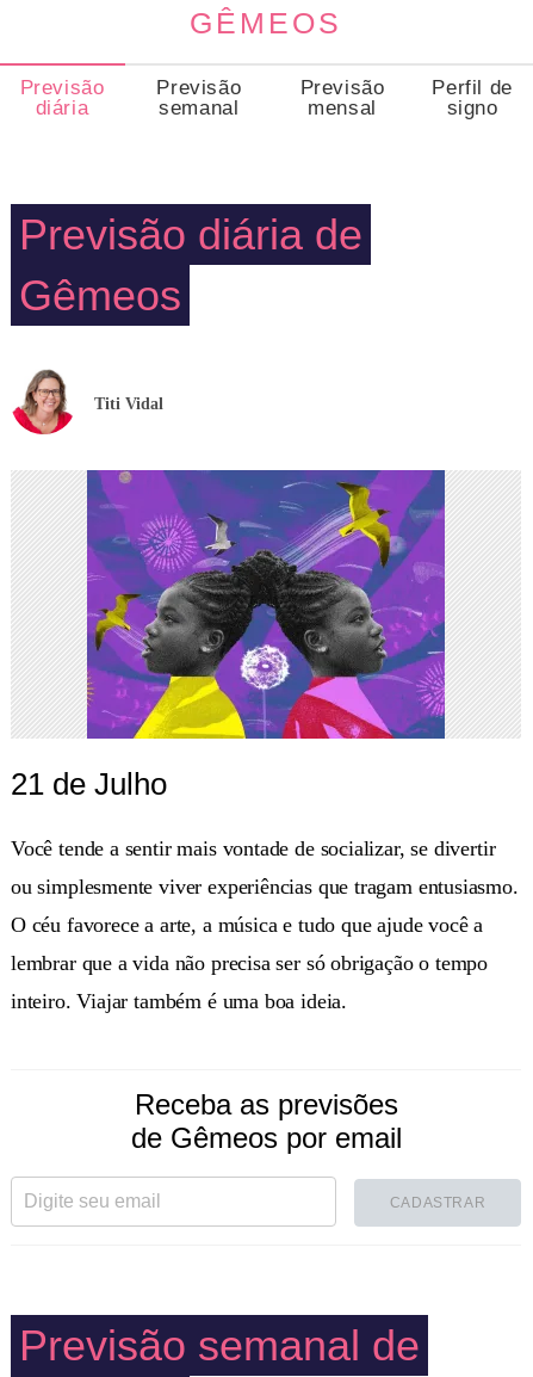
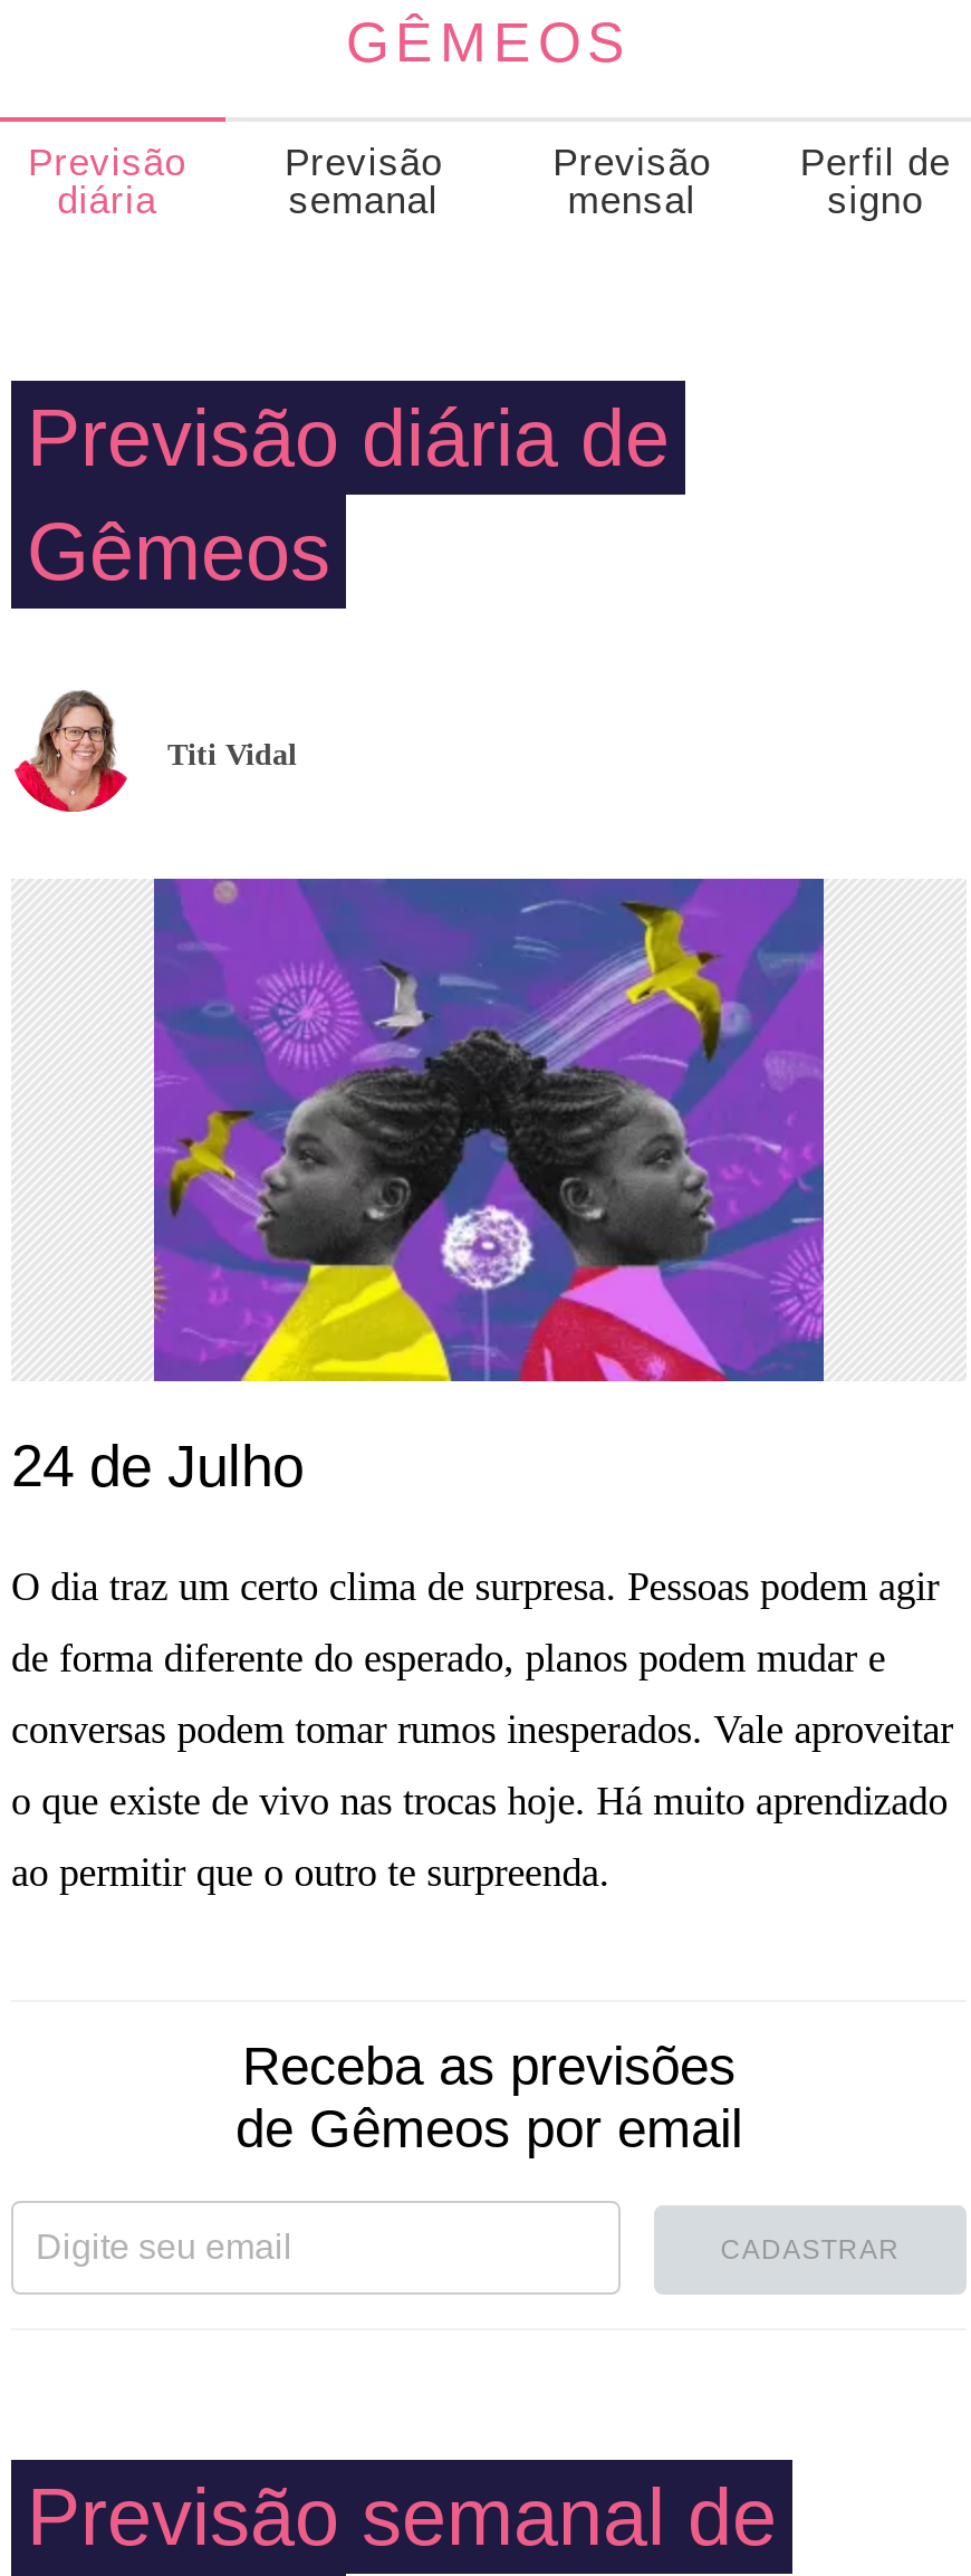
[11,766,167,802] 21 de Julho -> [11,1433,304,1500] 24 de Julho
[11,836,495,860] Você tende a sentir mais vontade de socializar, se divertir -> [11,1564,939,1609] O dia traz um certo clima de surpresa. Pessoas podem agir
[11,875,518,899] ou simplesmente viver experiências que tragam entusiasmo. -> [11,1636,885,1680] de forma diferente do esperado, planos podem mudar e
[11,913,483,937] O céu favorece a arte, a música e tudo que ajude você a -> [11,1707,953,1752] conversas podem tomar rumos inesperados. Vale aproveitar
[11,951,488,975] lembrar que a vida não precisa ser só obrigação o tempo -> [11,1779,948,1823] o que existe de vivo nas trocas hoje. Há muito aprendizado
[11,989,347,1013] inteiro. Viajar também é uma boa ideia. -> [11,1850,610,1895] ao permitir que o outro te surpreenda.

